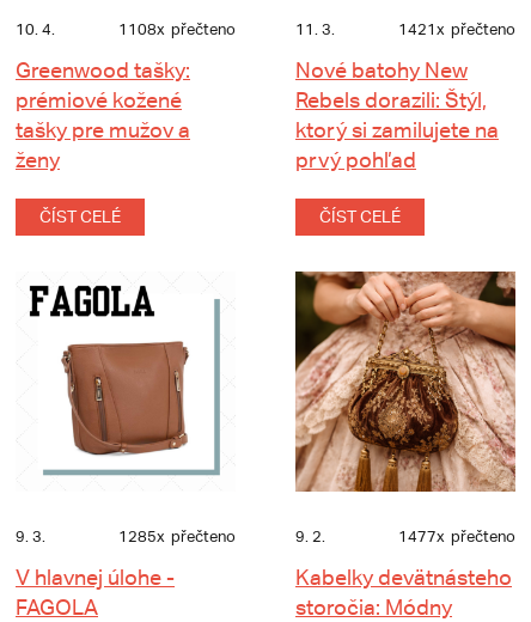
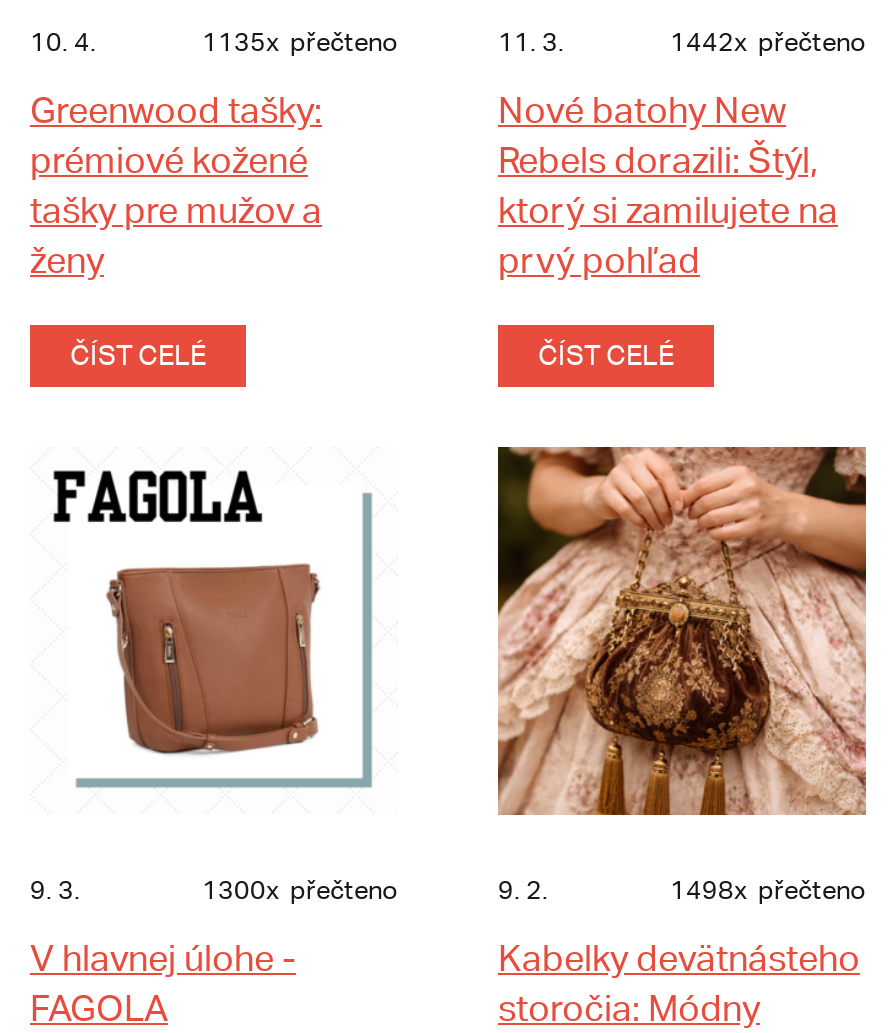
[118,20,236,38] 1108x přečteno -> [202,27,398,57] 1135x přečteno
[398,20,515,38] 1421x přečteno -> [670,27,866,57] 1442x přečteno
[118,528,236,546] 1285x přečteno -> [202,875,398,905] 1300x přečteno
[398,528,515,546] 1477x přečteno -> [670,875,866,905] 1498x přečteno

